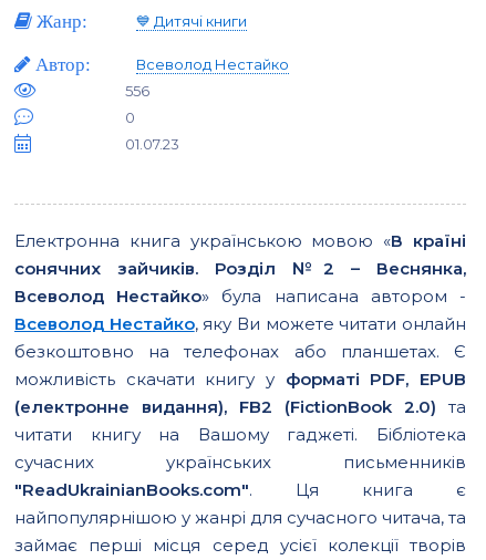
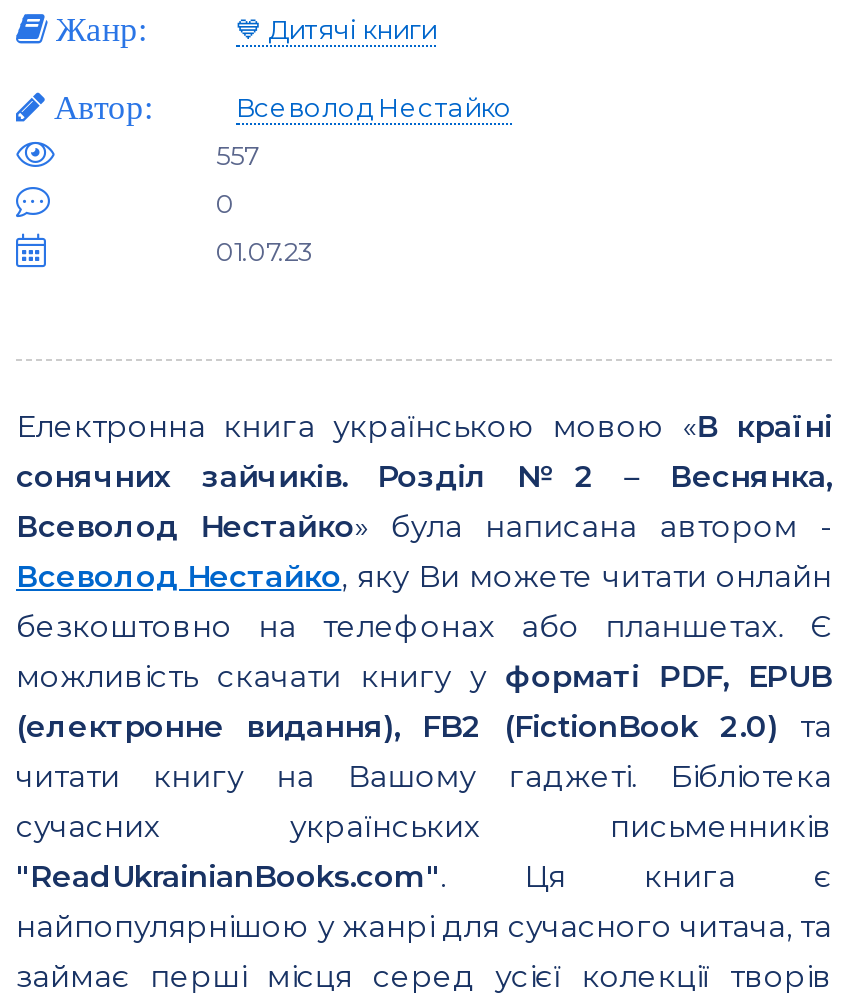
[125,82,149,100] 556 -> [216,139,258,171] 557

